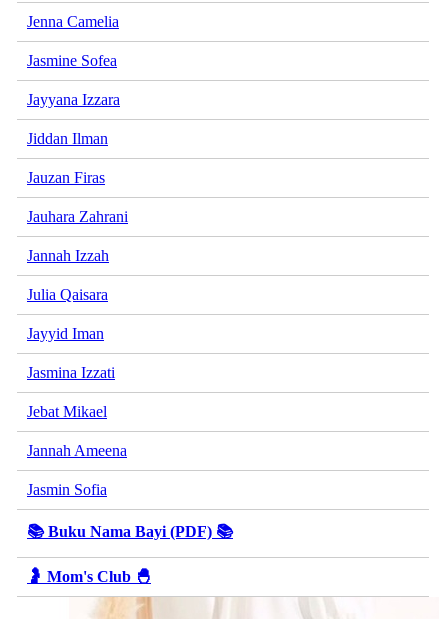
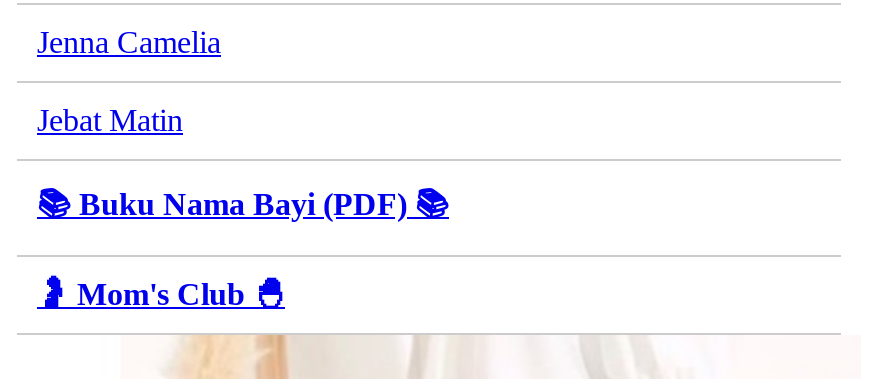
[27,52,128,498] Jasmine Sofea | Jayyana Izzara | Jiddan Ilman | Jauzan Firas | Jauhara Zahrani | Jannah Izzah | Julia Qaisara | Jayyid Iman | Jasmina Izzati | Jebat Mikael | Jannah Ameena | Jasmin Sofia -> [37,103,183,137] Jebat Matin

